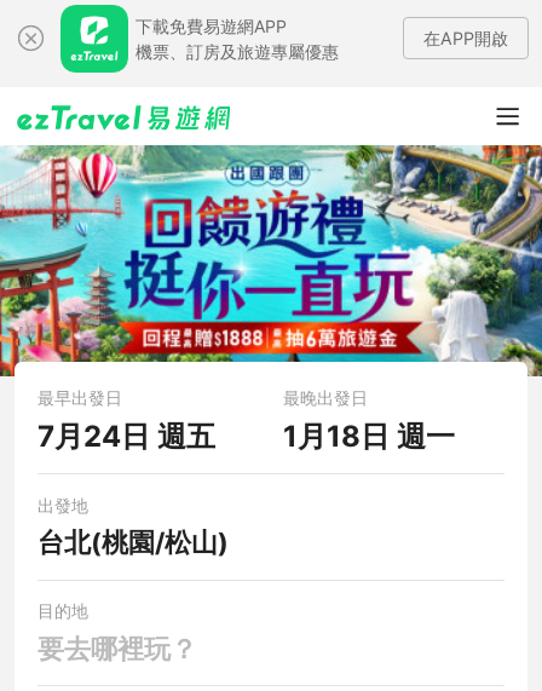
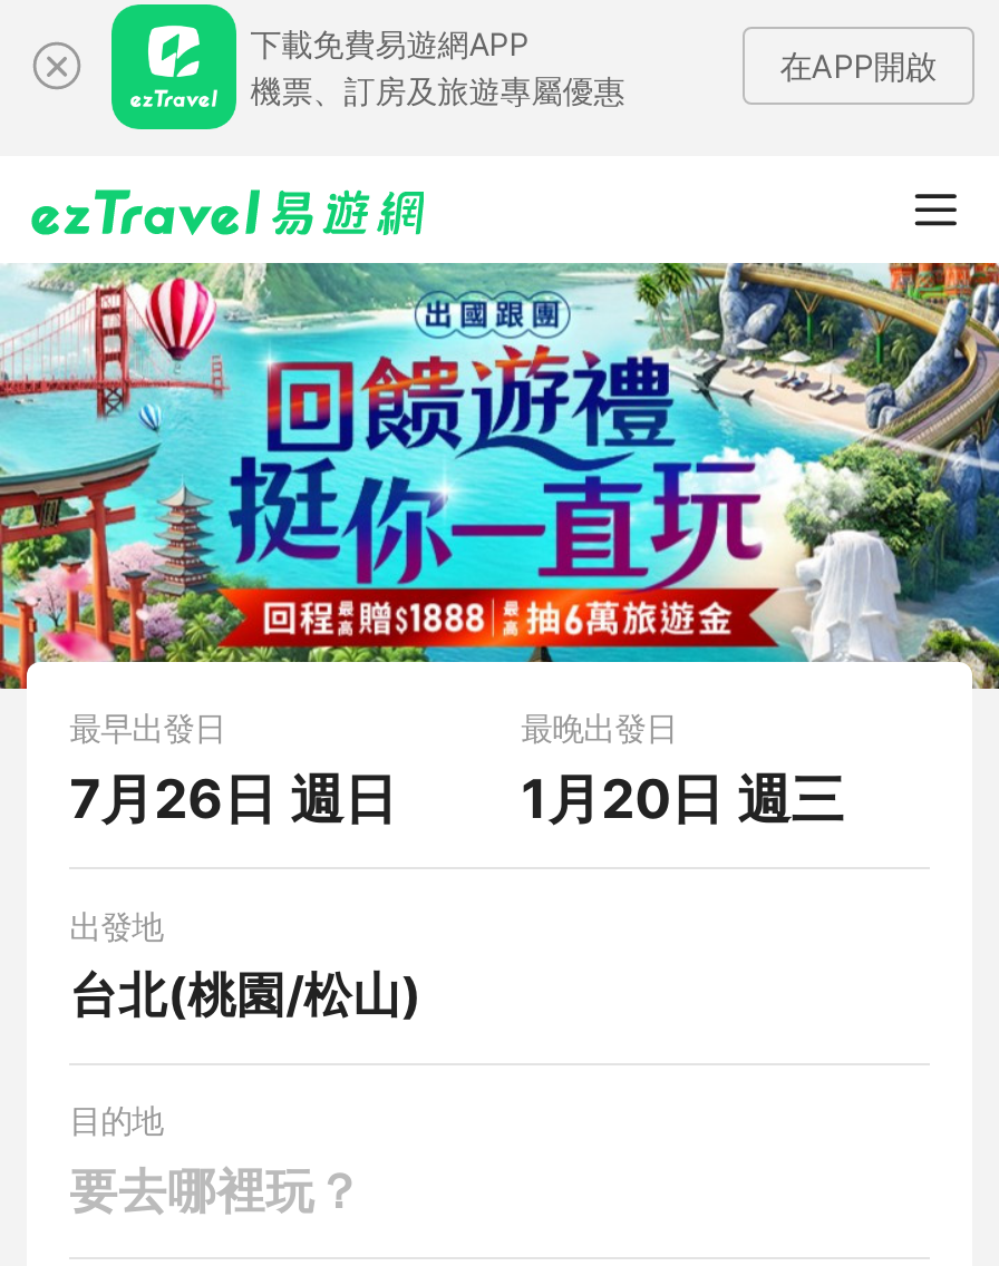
[38,419,215,454] 7月24日 週五 -> [69,767,397,832] 7月26日 週日
[283,419,454,454] 1月18日 週一 -> [521,767,844,832] 1月20日 週三

